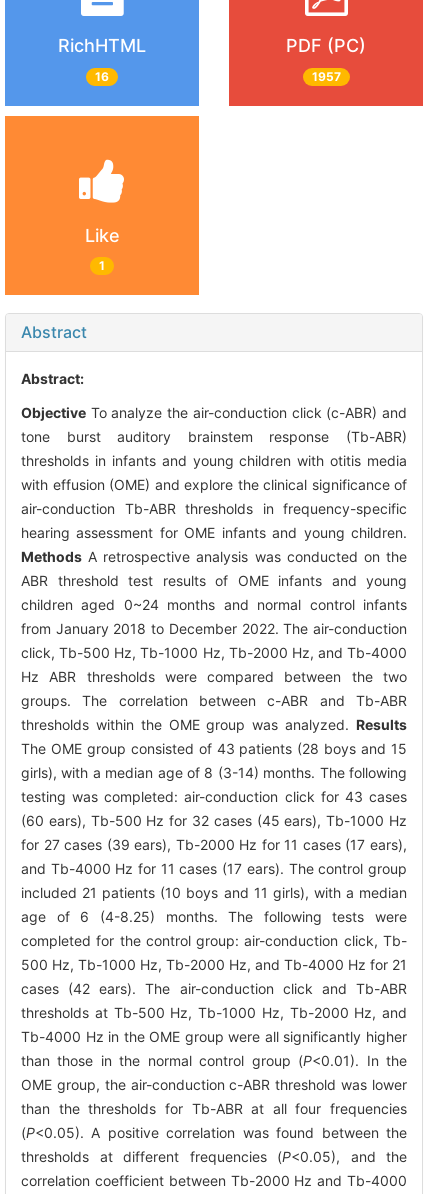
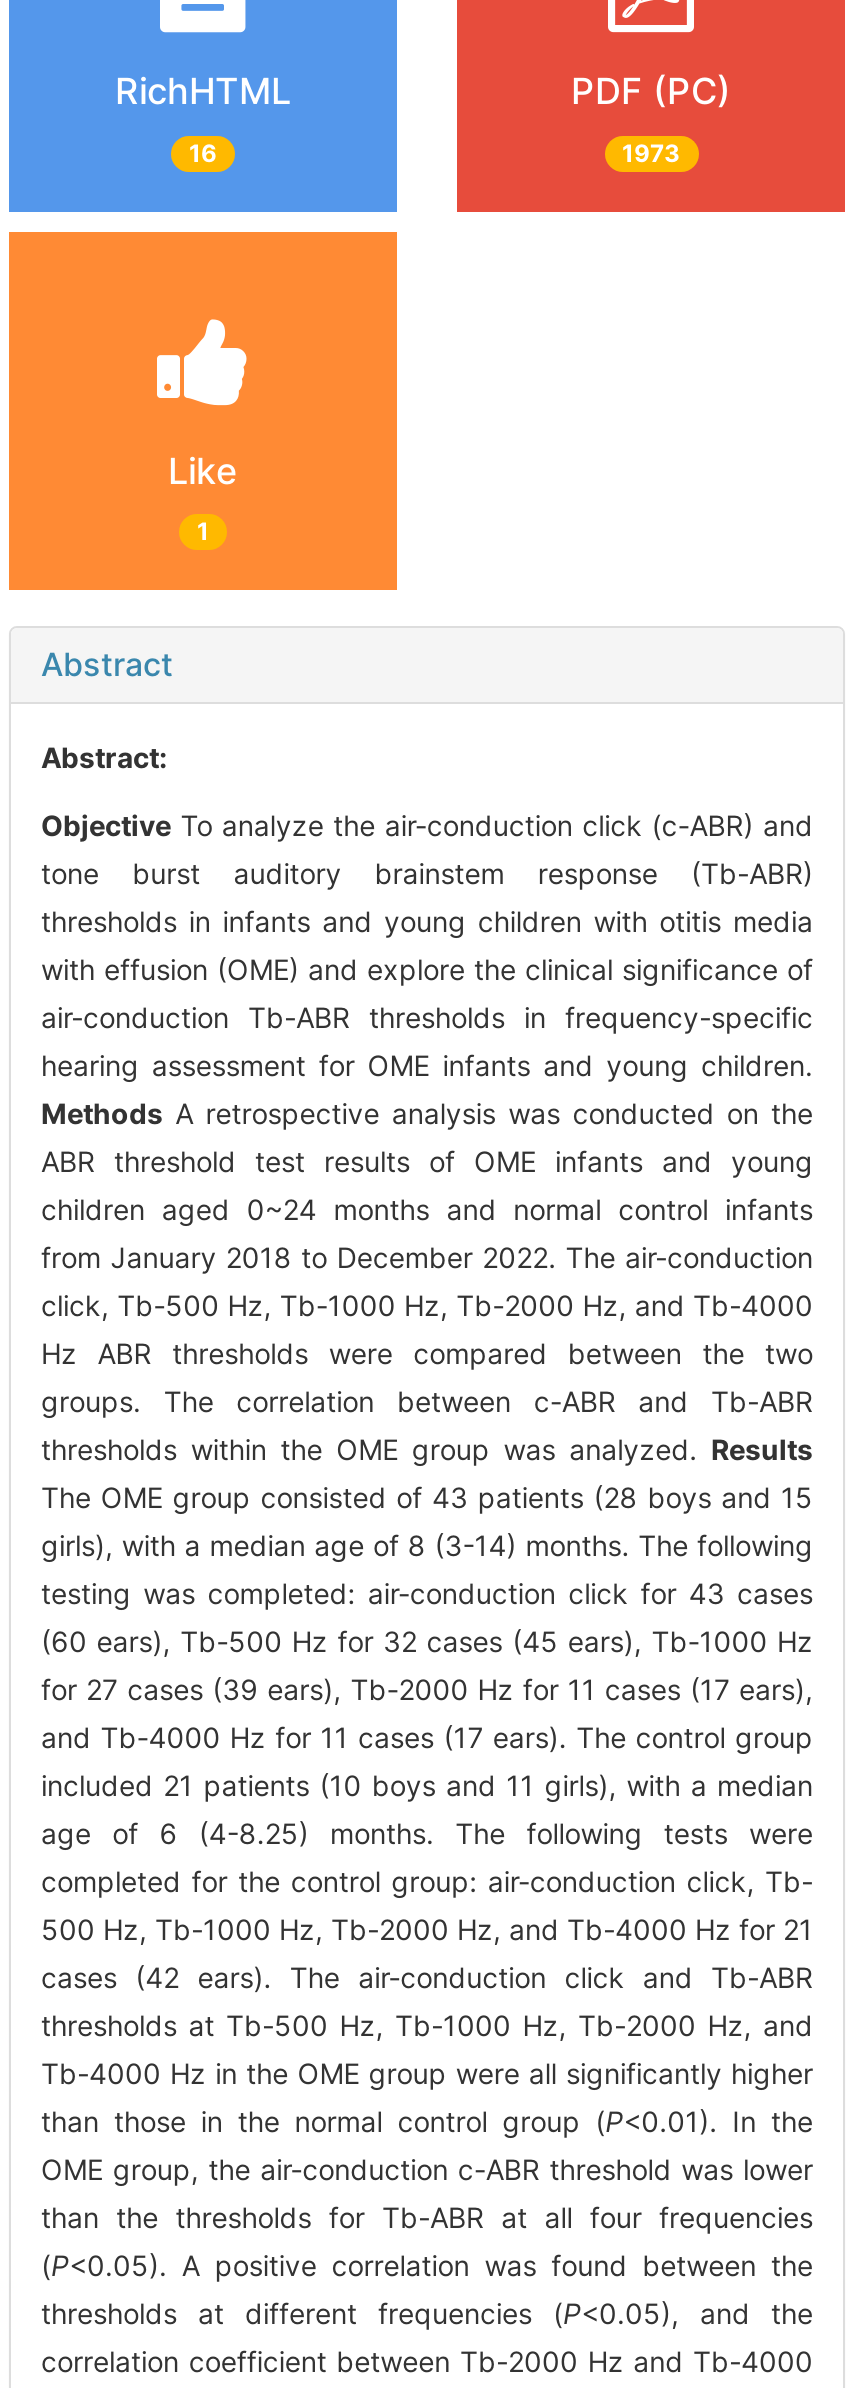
[311,68,340,83] 1957 -> [622,137,680,167] 1973

